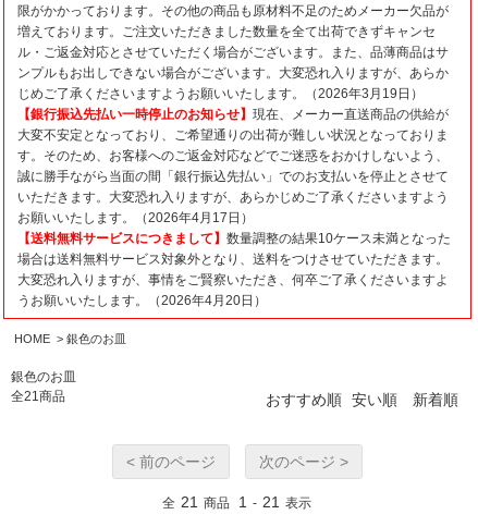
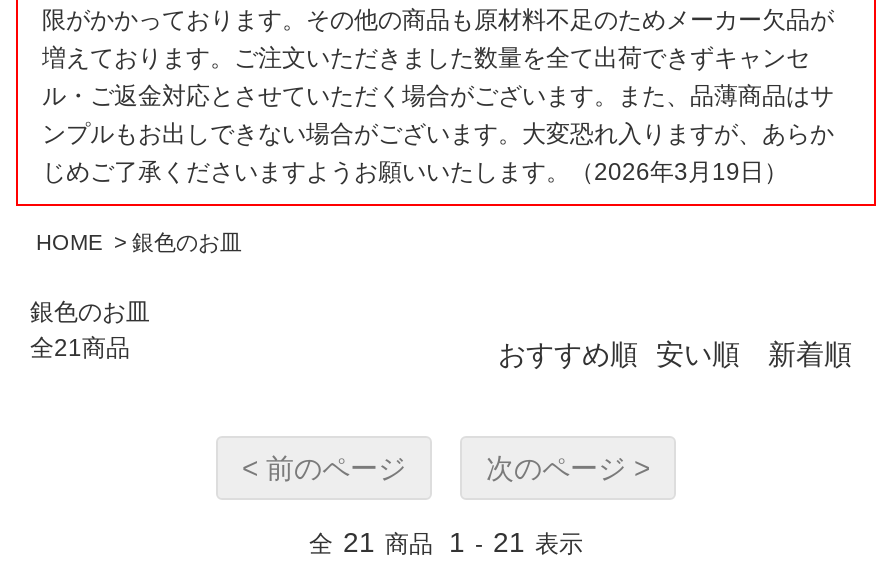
[17,106,451,308] 【銀行振込先払い一時停止のお知らせ】現在、メーカー直送商品の供給が | 大変不安定となっており、ご希望通りの出荷が難しい状況となっておりま | す。そのため、お客様へのご返金対応などでご迷惑をおかけしないよう、 | 誠に勝手ながら当面の間「銀行振込先払い」でのお支払いを停止とさせて | いただきます。大変恐れ入りますが、あらかじめご了承くださいますよう | お願いいたします。（2026年4月17日） | 【送料無料サービスにつきまして】数量調整の結果10ケース未満となった | 場合は送料無料サービス対象外となり、送料をつけさせていただきます。 | 大変恐れ入りますが、事情をご賢察いただき、何卒ご了承くださいますよ | うお願いいたします。（2026年4月20日） -> none

